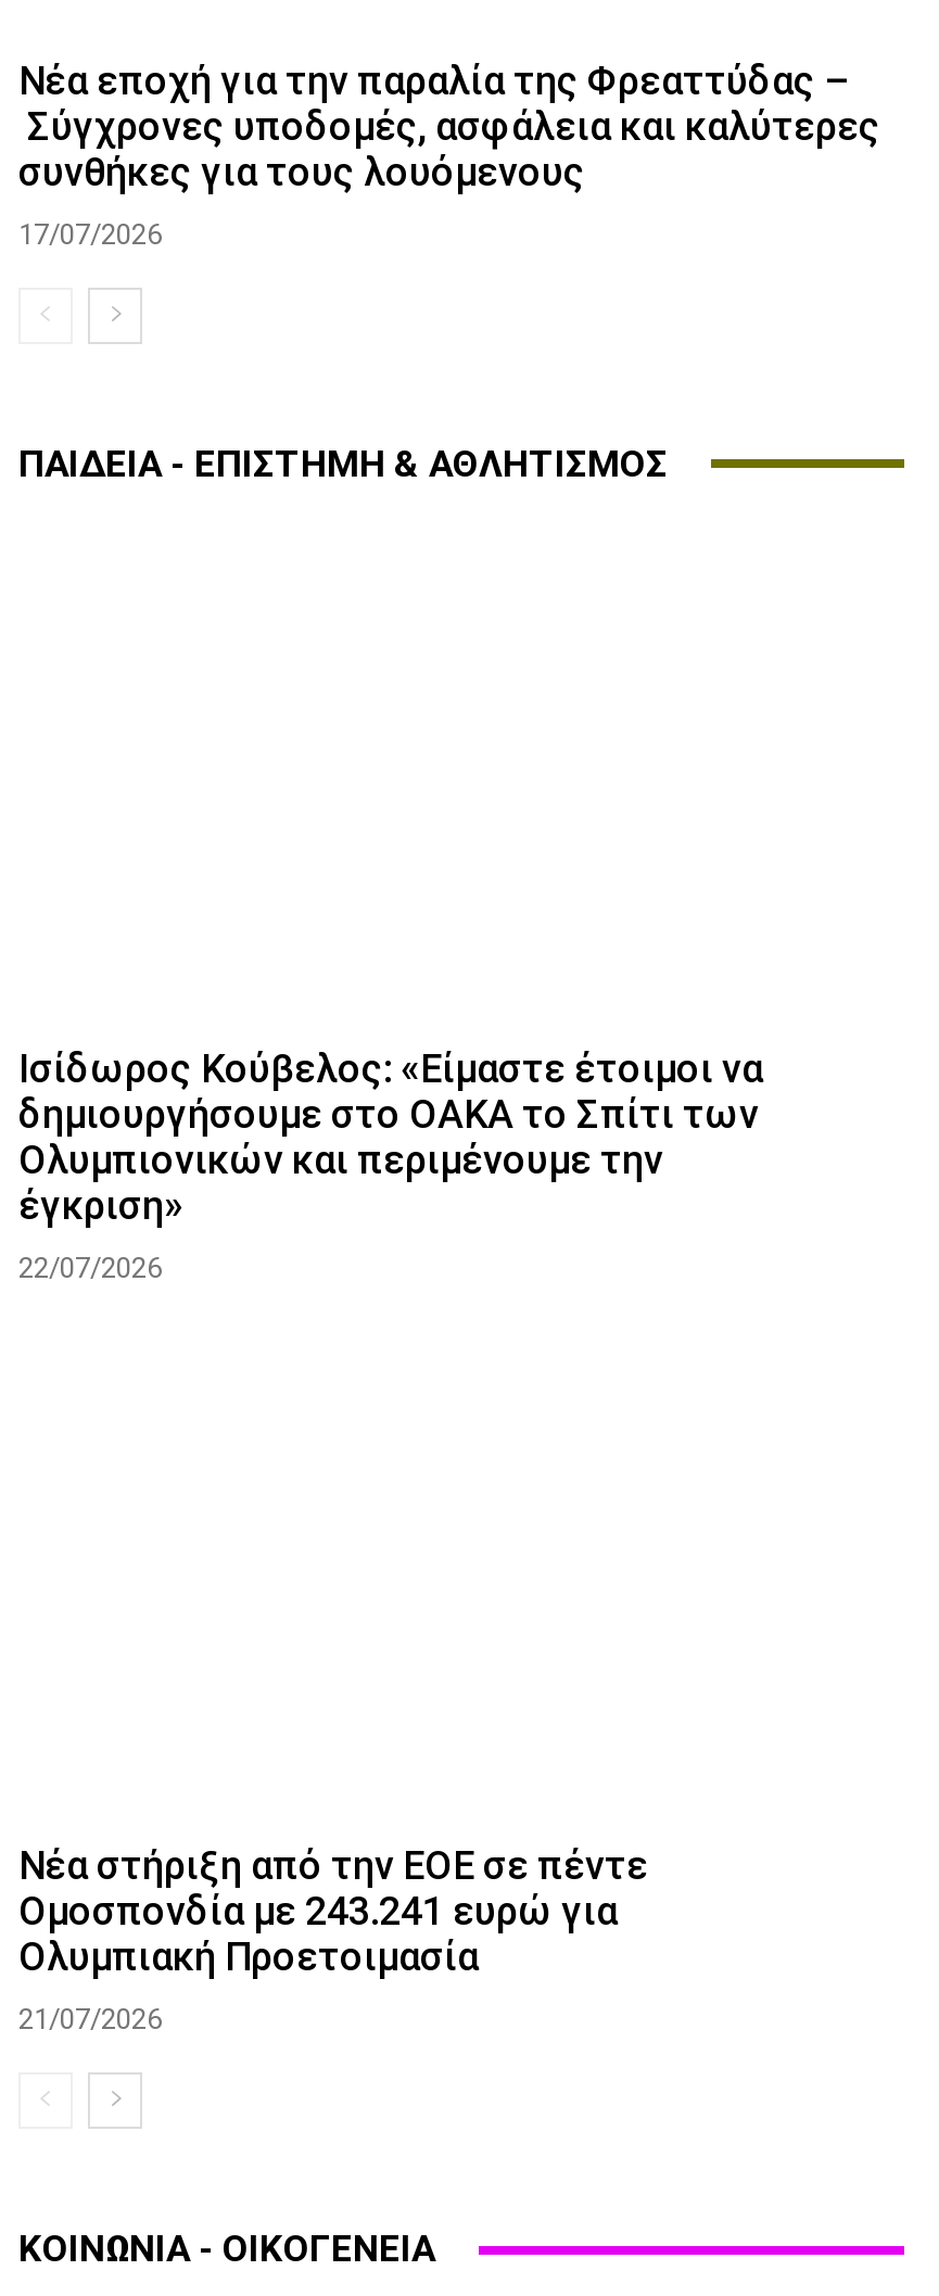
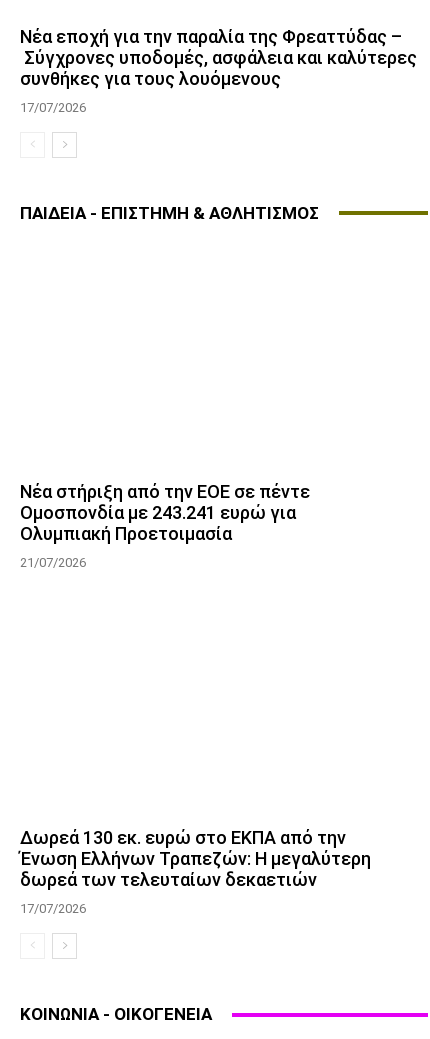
[18,1046,763,1285] Ισίδωρος Κούβελος: «Είμαστε έτοιμοι να | δημιουργήσουμε στο ΟΑΚΑ το Σπίτι των | Ολυμπιονικών και περιμένουμε την | έγκριση» | 22/07/2026 -> none
moved [18,1843,648,2036] -> [20,481,310,570]: Νέα στήριξη από την ΕΟΕ σε πέντε | Ομοσπονδία με 243.241 ευρώ για | Ολυμπιακή Προετοιμασία | 21/07/2026
none -> [20,827,371,916] Δωρεά 130 εκ. ευρώ στο ΕΚΠΑ από την | Ένωση Ελλήνων Τραπεζών: Η μεγαλύτερη | δωρεά των τελευταίων δεκαετιών | 17/07/2026

